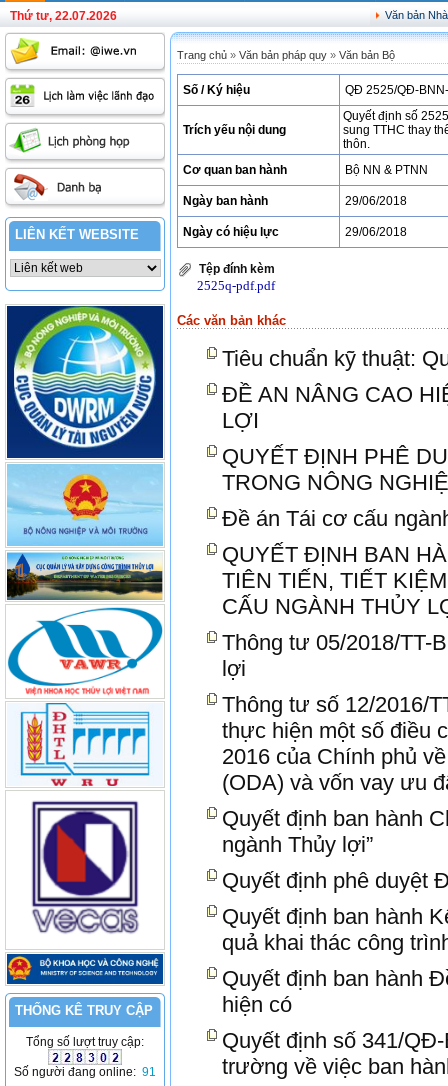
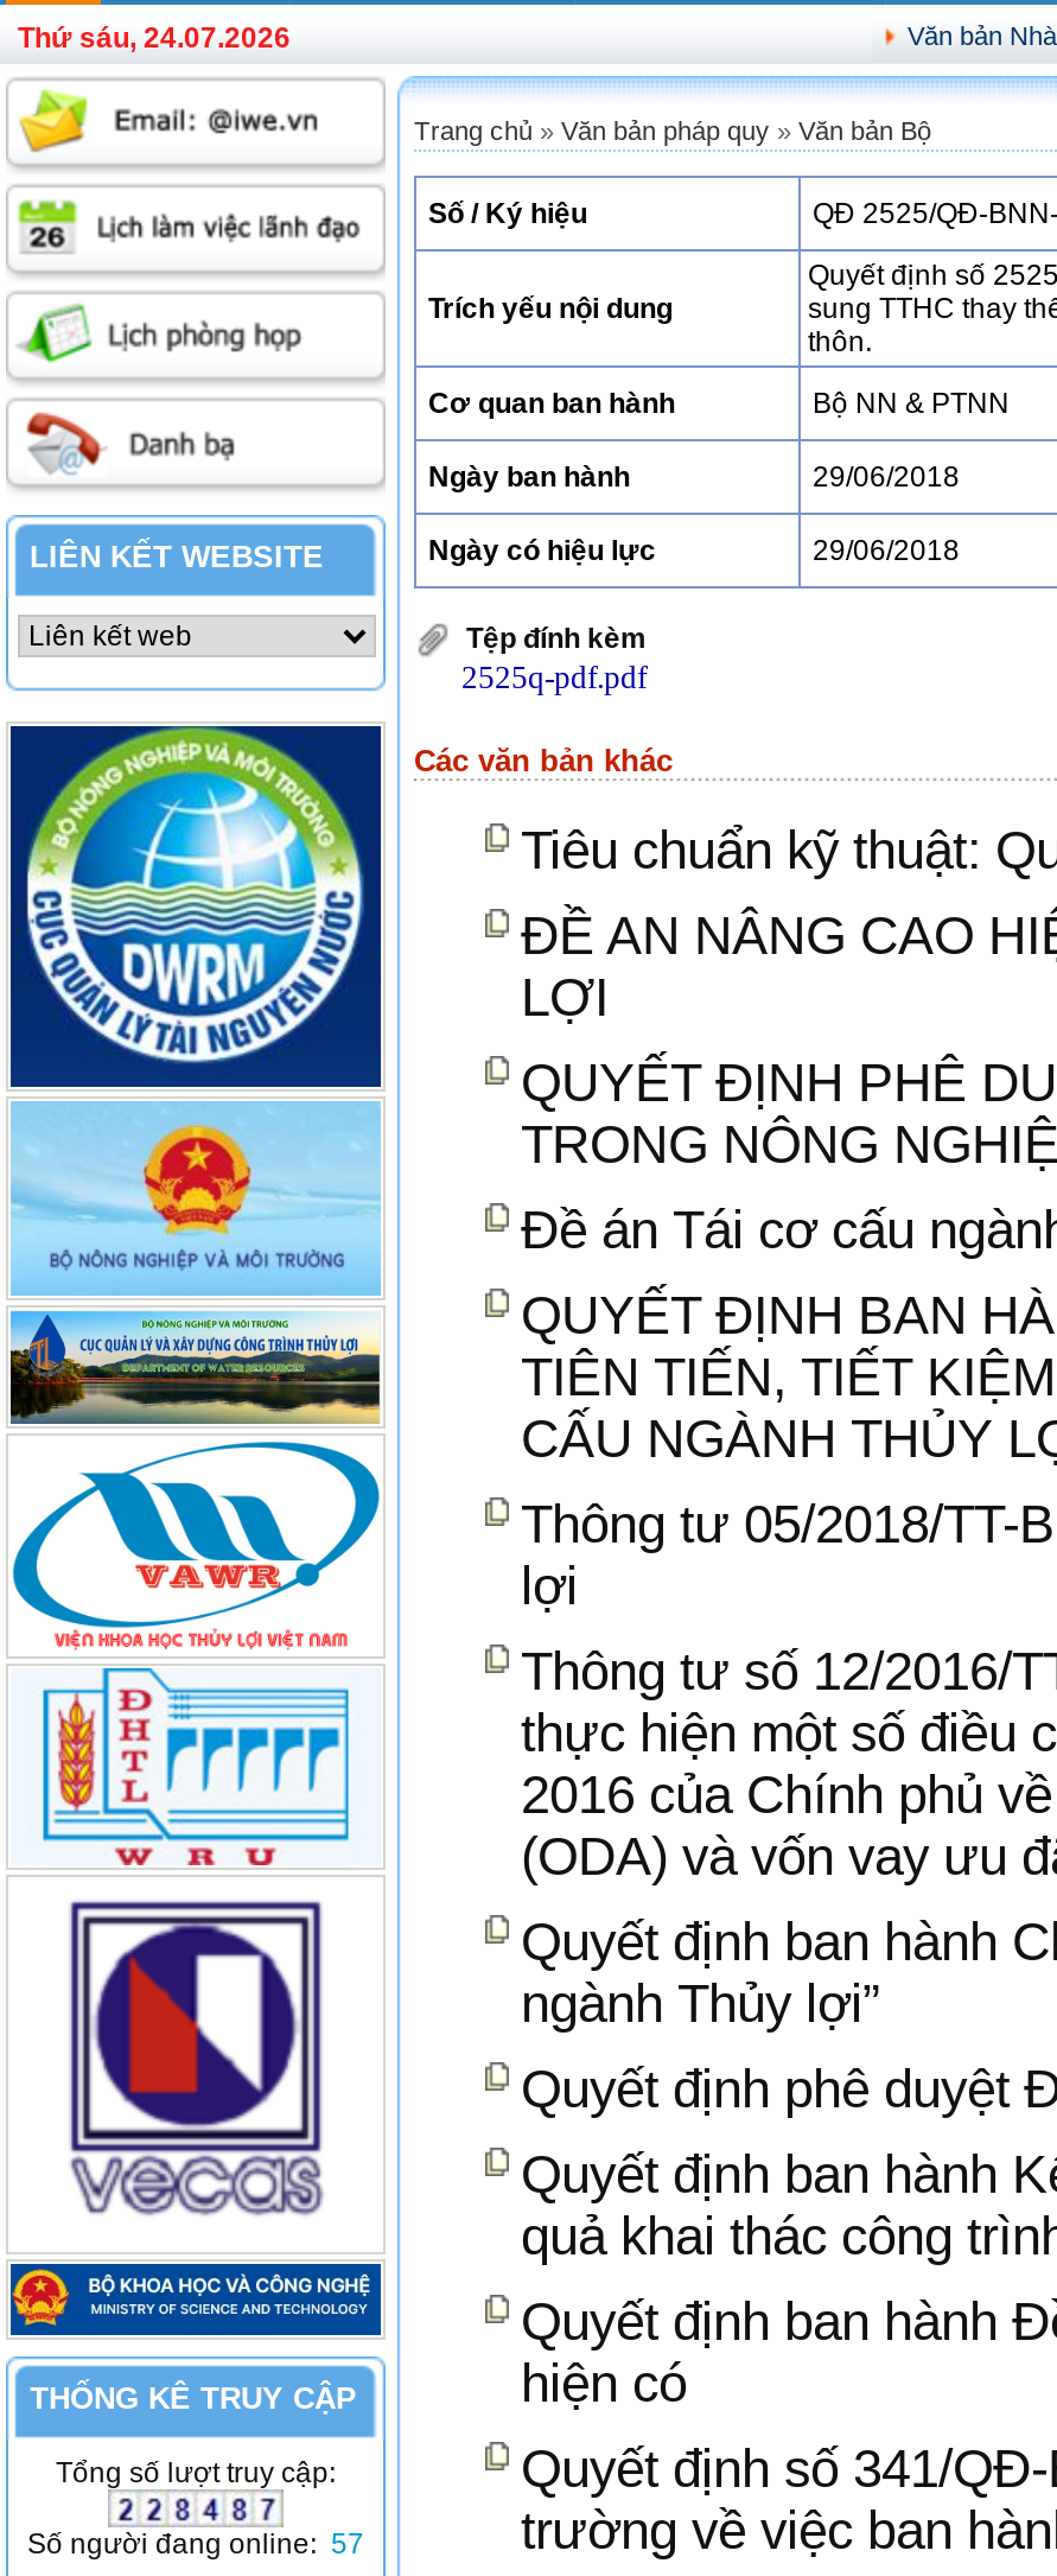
[10,9,117,23] Thứ tư, 22.07.2026 -> [18,21,291,55] Thứ sáu, 24.07.2026
[14,1065,156,1079] Số người đang online: 91 -> [27,2527,364,2561] Số người đang online: 57

